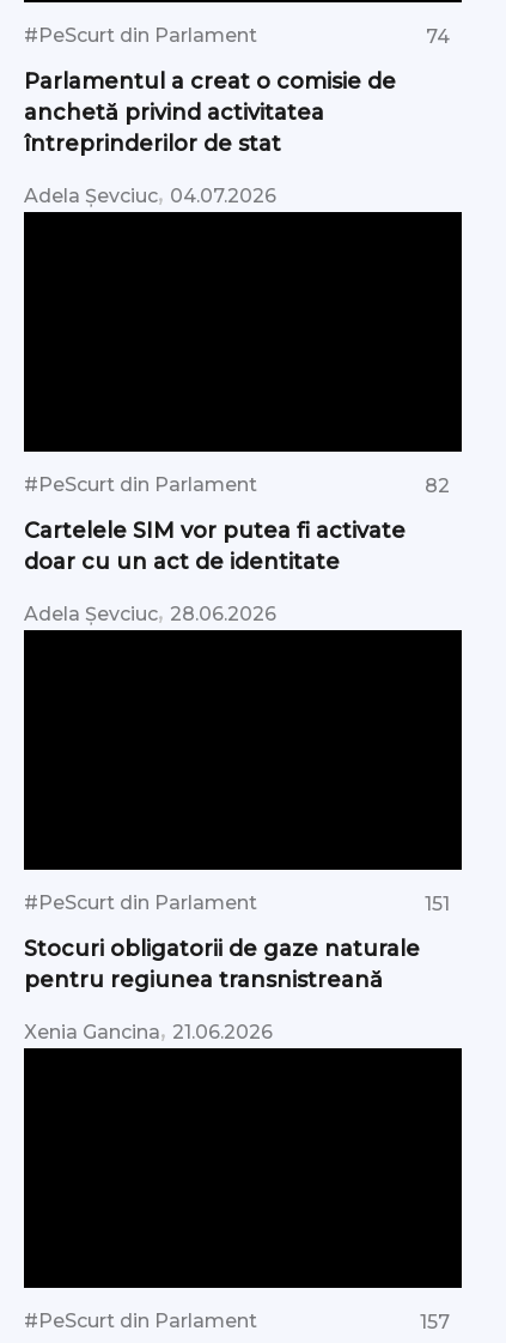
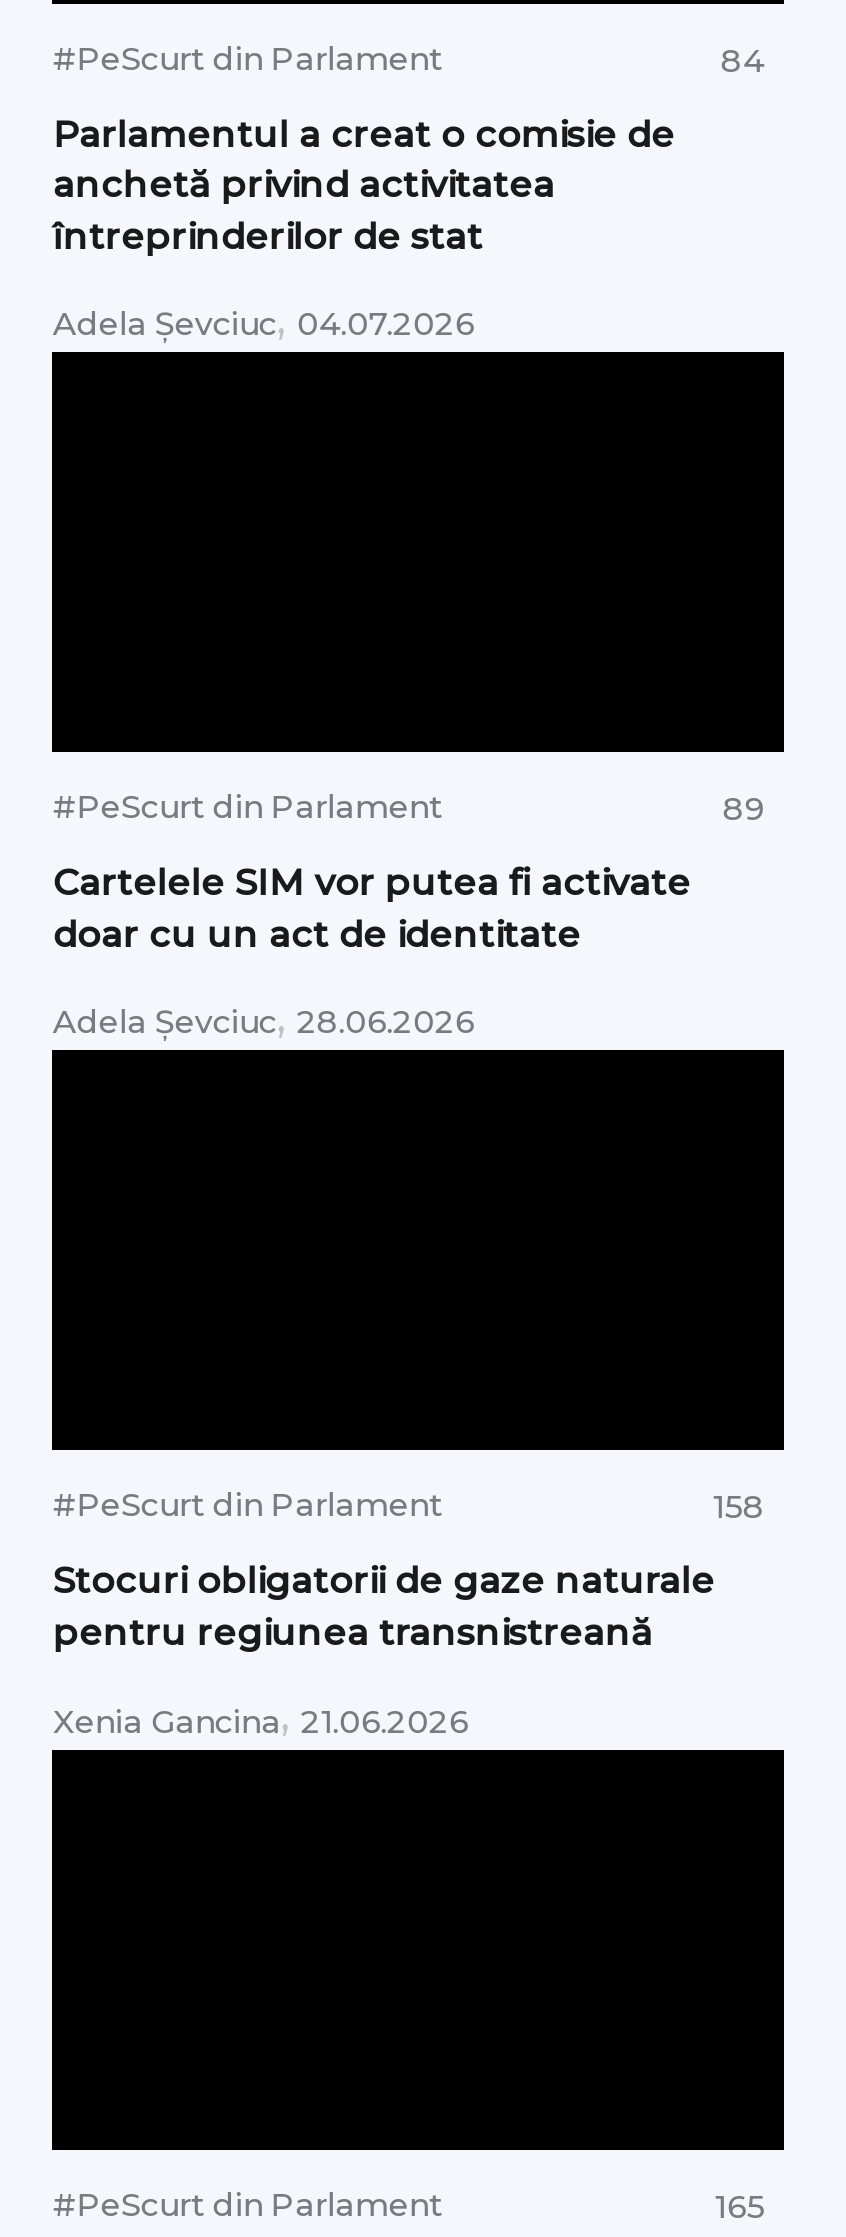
[426,26,450,48] 74 -> [721,42,765,80] 84
[425,475,450,497] 82 -> [723,791,765,829] 89
[425,893,450,916] 151 -> [713,1489,765,1527] 158
[420,1311,450,1334] 157 -> [715,2187,765,2225] 165

